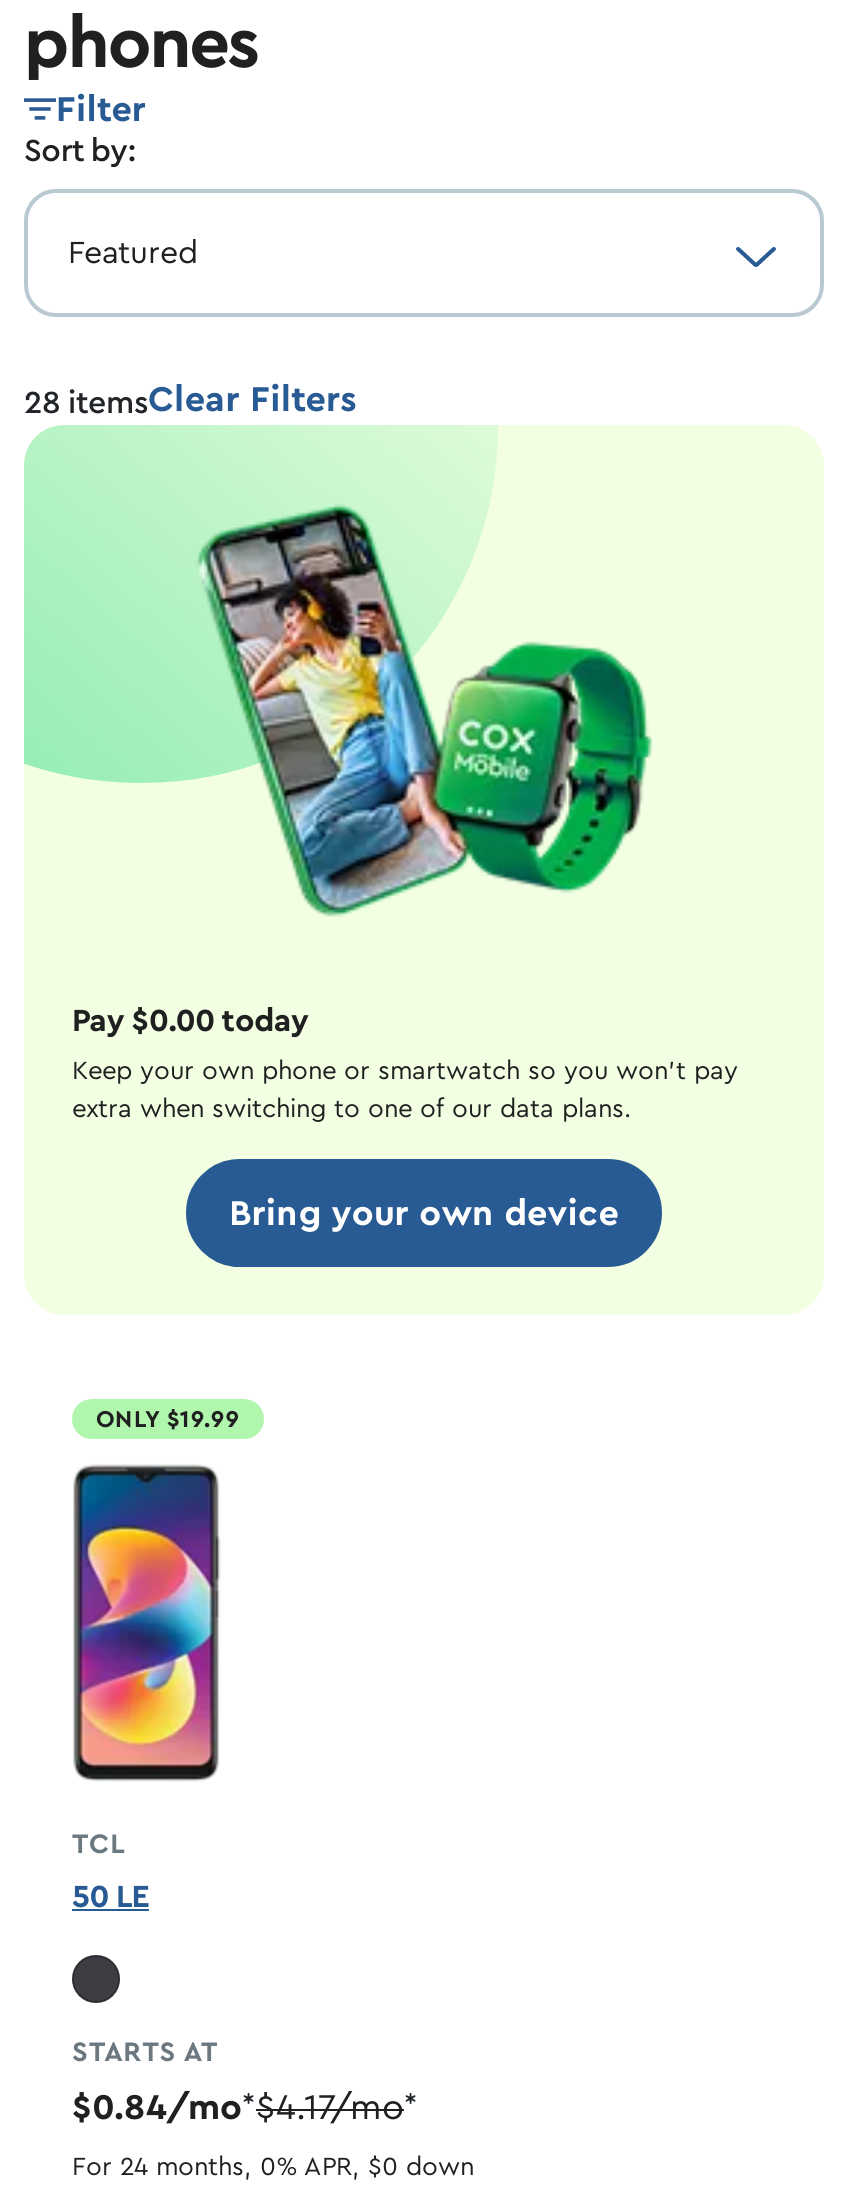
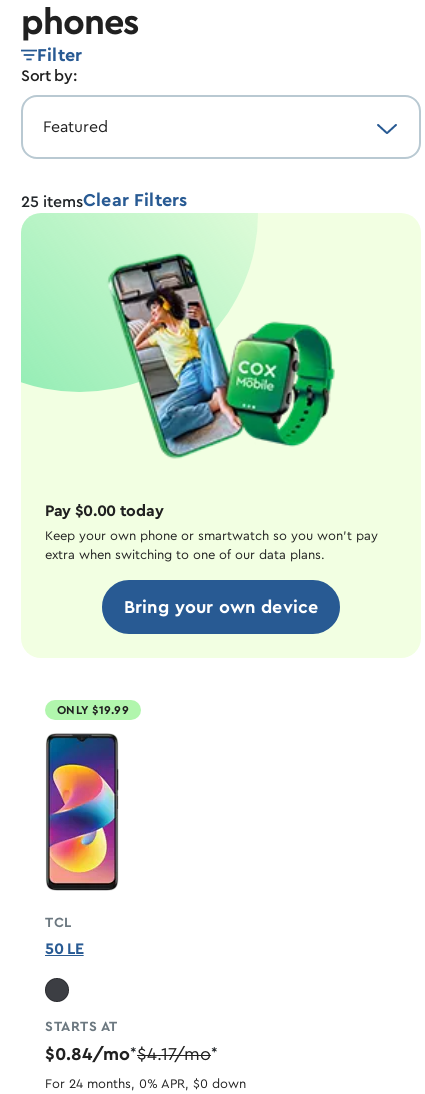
[24,381,357,419] 28 itemsClear Filters -> [21,191,187,210] 25 itemsClear Filters

